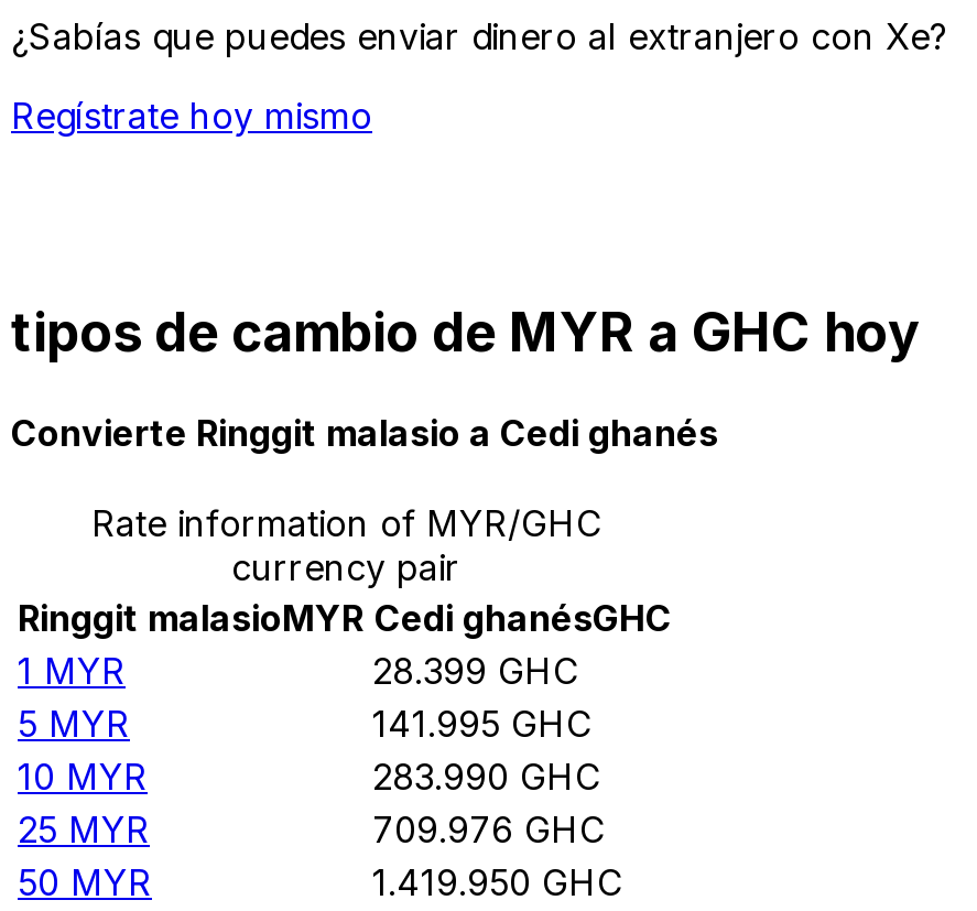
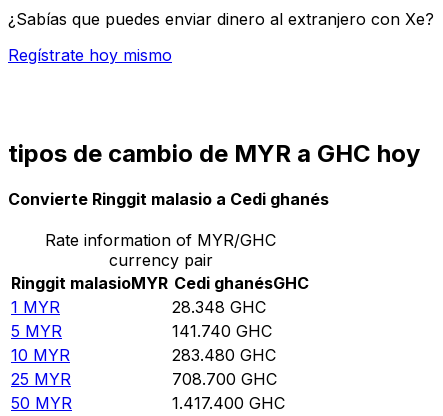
[372,650,577,694] 28.399 GHC -> [172,297,266,317] 28.348 GHC
[372,703,590,747] 141.995 GHC -> [172,321,272,341] 141.740 GHC
[372,756,599,800] 283.990 GHC -> [172,345,276,365] 283.480 GHC
[372,809,604,853] 709.976 GHC -> [172,369,277,389] 708.700 GHC
[372,861,621,905] 1.419.950 GHC -> [172,393,285,413] 1.417.400 GHC

